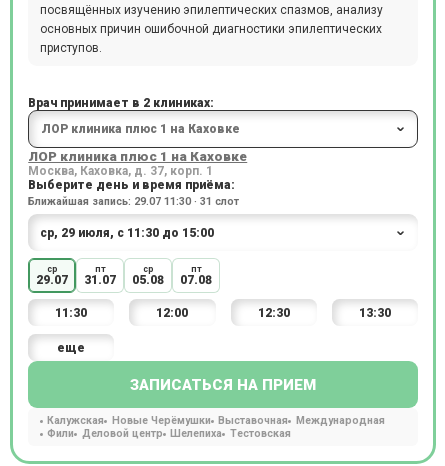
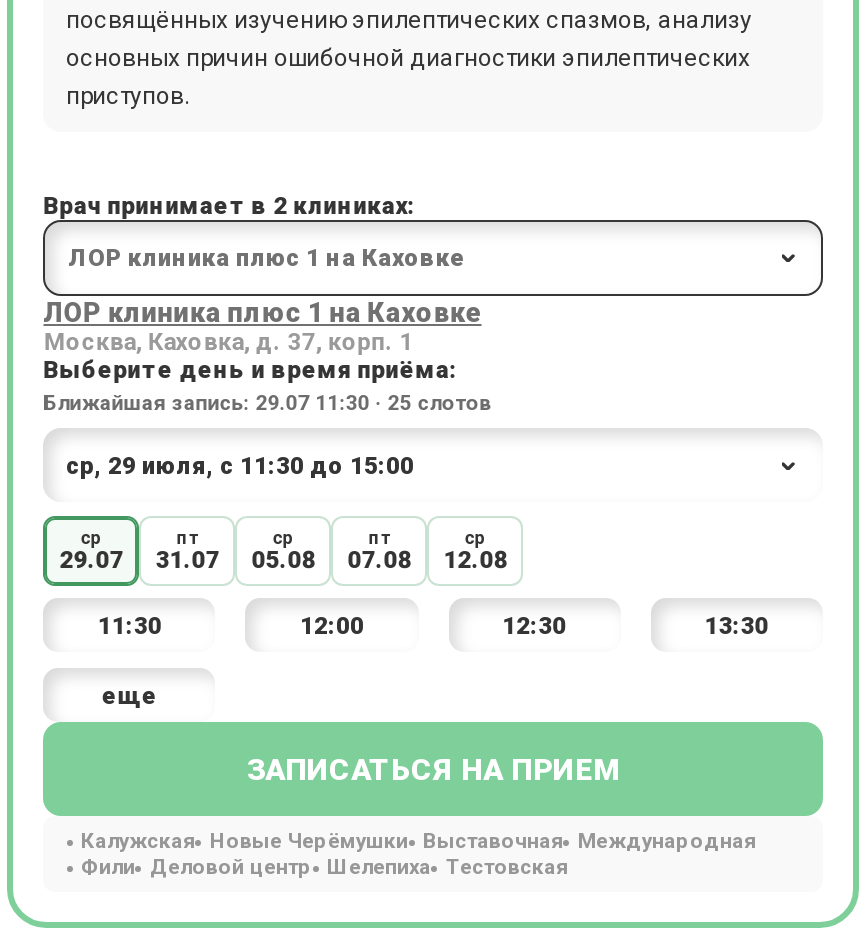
[28,195,239,208] Ближайшая запись: 29.07 11:30 · 31 слот -> [43,390,491,416] Ближайшая запись: 29.07 11:30 · 25 слотов
none -> [443,527,507,573] ср | 12.08

